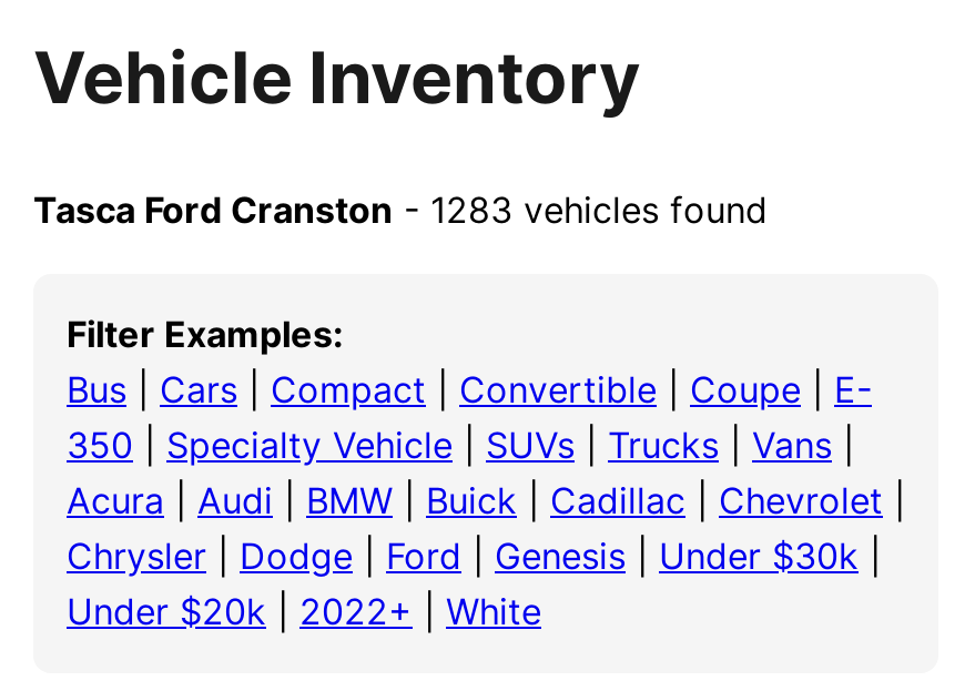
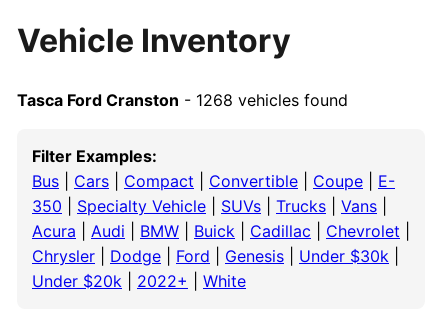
[33,187,768,232] Tasca Ford Cranston - 1283 vehicles found -> [17,90,348,110] Tasca Ford Cranston - 1268 vehicles found

